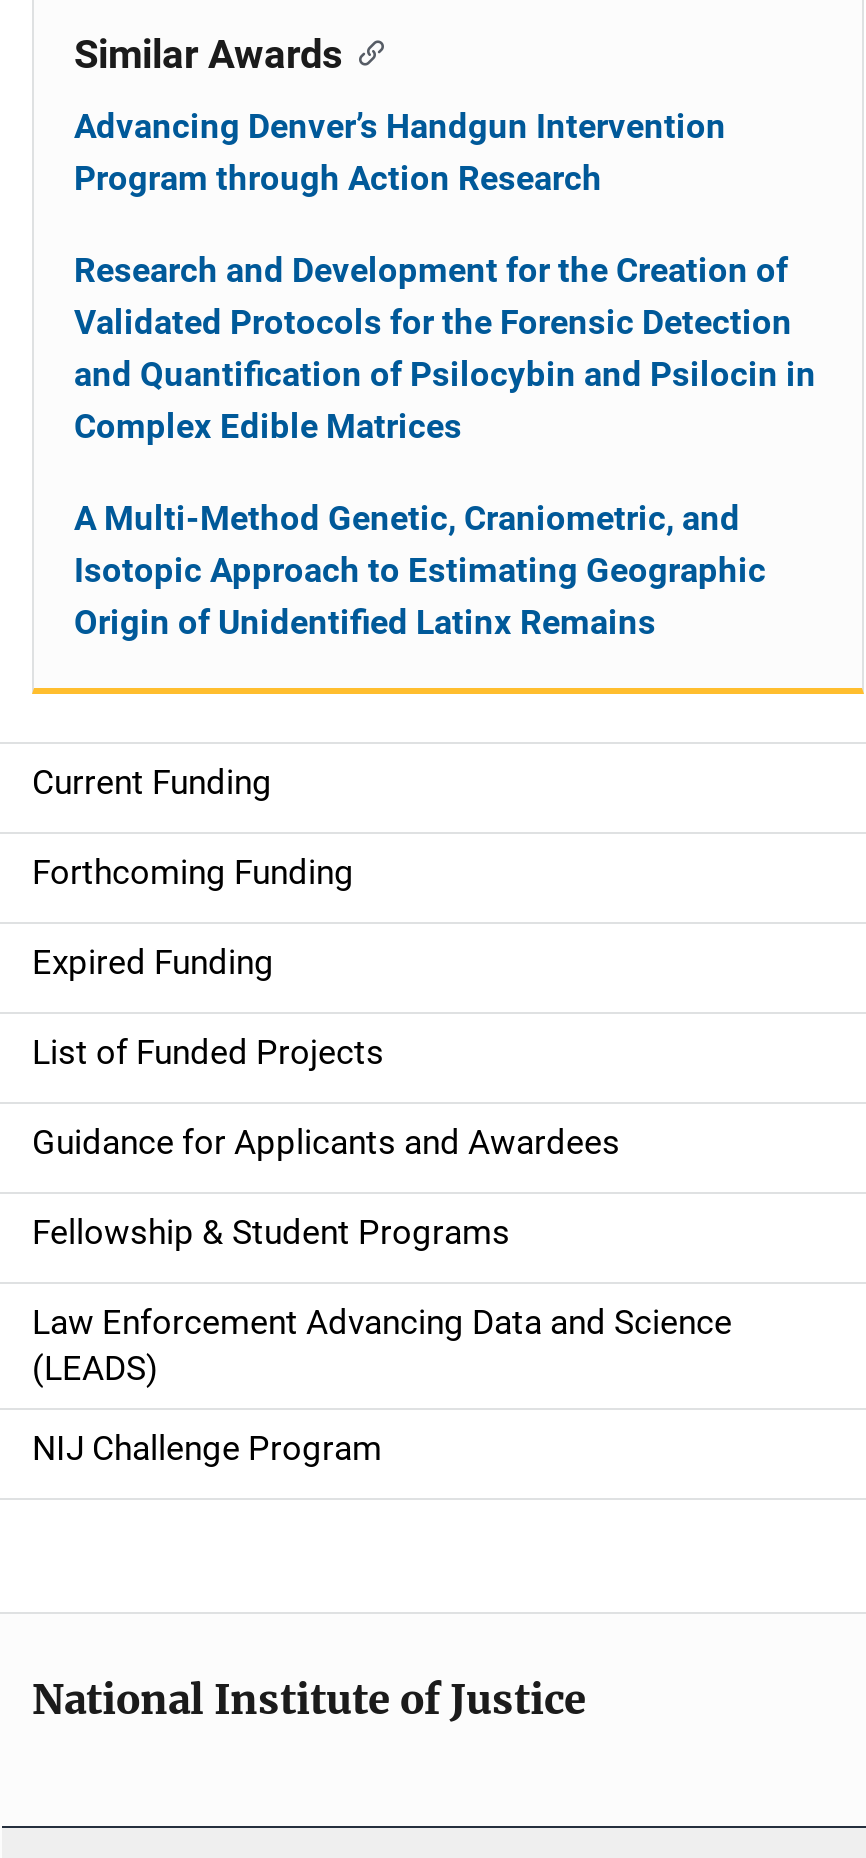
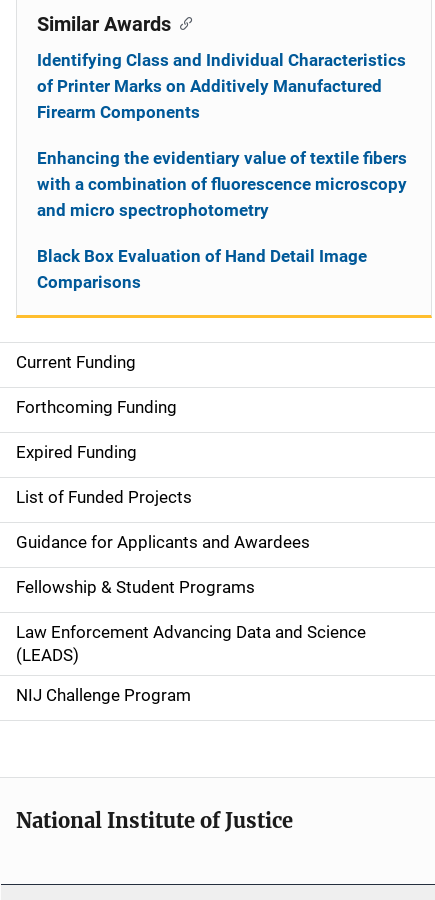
[74,106,726,198] Advancing Denver’s Handgun Intervention | Program through Action Research -> [37,50,406,122] Identifying Class and Individual Characteristics | of Printer Marks on Additively Manufactured | Firearm Components
[74,250,816,446] Research and Development for the Creation of | Validated Protocols for the Forensic Detection | and Quantification of Psilocybin and Psilocin in | Complex Edible Matrices -> [37,148,407,220] Enhancing the evidentiary value of textile fibers | with a combination of fluorescence microscopy | and micro spectrophotometry
[74,498,766,642] A Multi-Method Genetic, Craniometric, and | Isotopic Approach to Estimating Geographic | Origin of Unidentified Latinx Remains -> [37,246,367,292] Black Box Evaluation of Hand Detail Image | Comparisons

